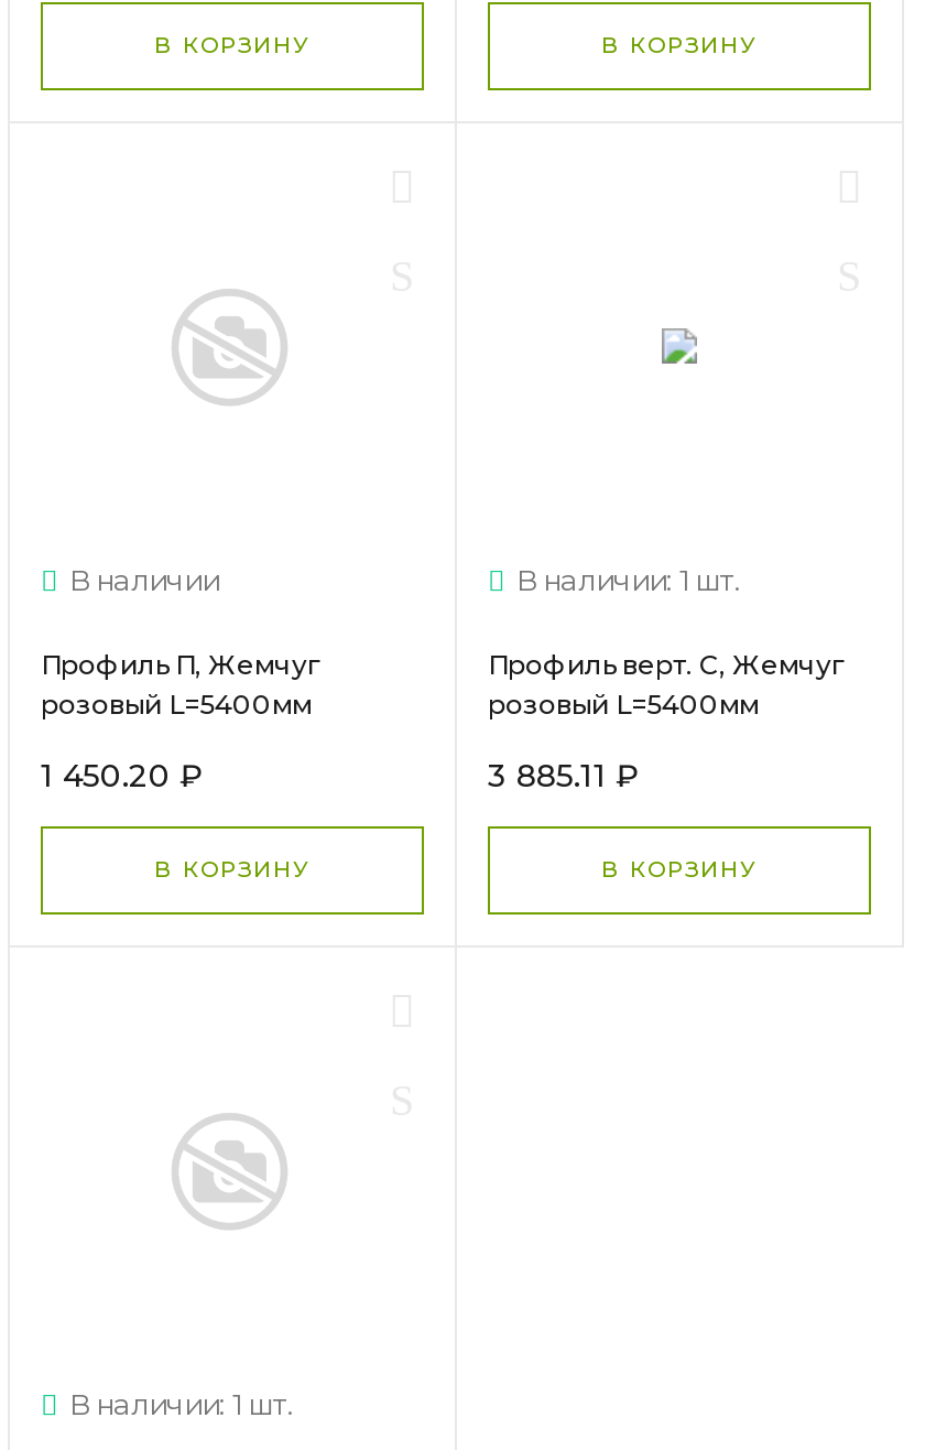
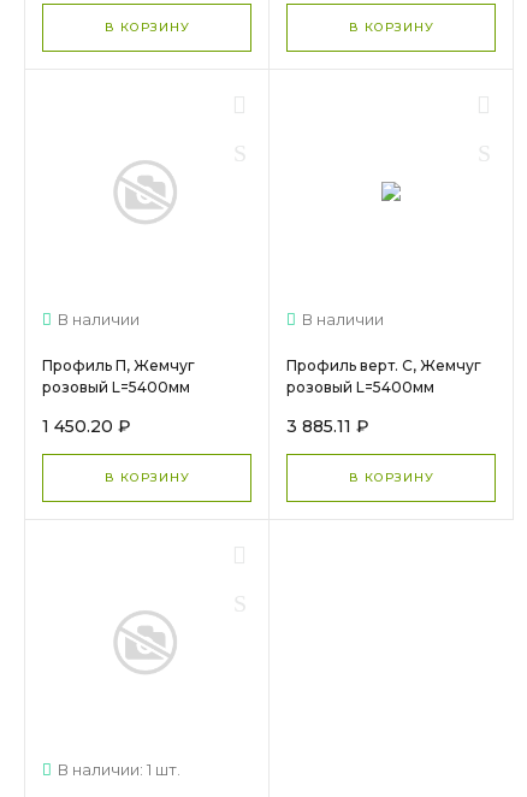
[516,561,741,596] В наличии: 1 шт. -> [302,309,384,328] В наличии

